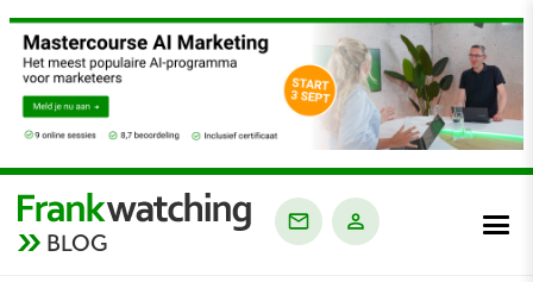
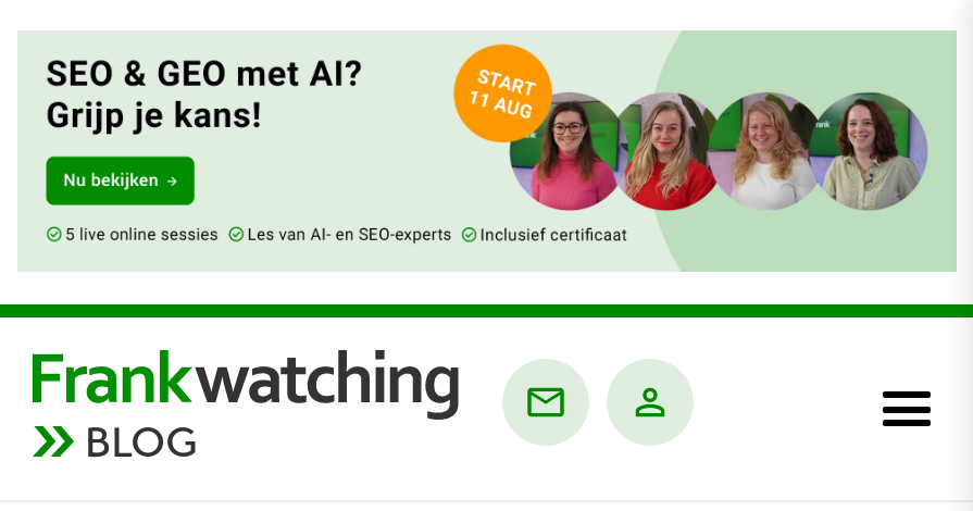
[8,17,523,151] [image] -> [17,30,955,272] [image]

